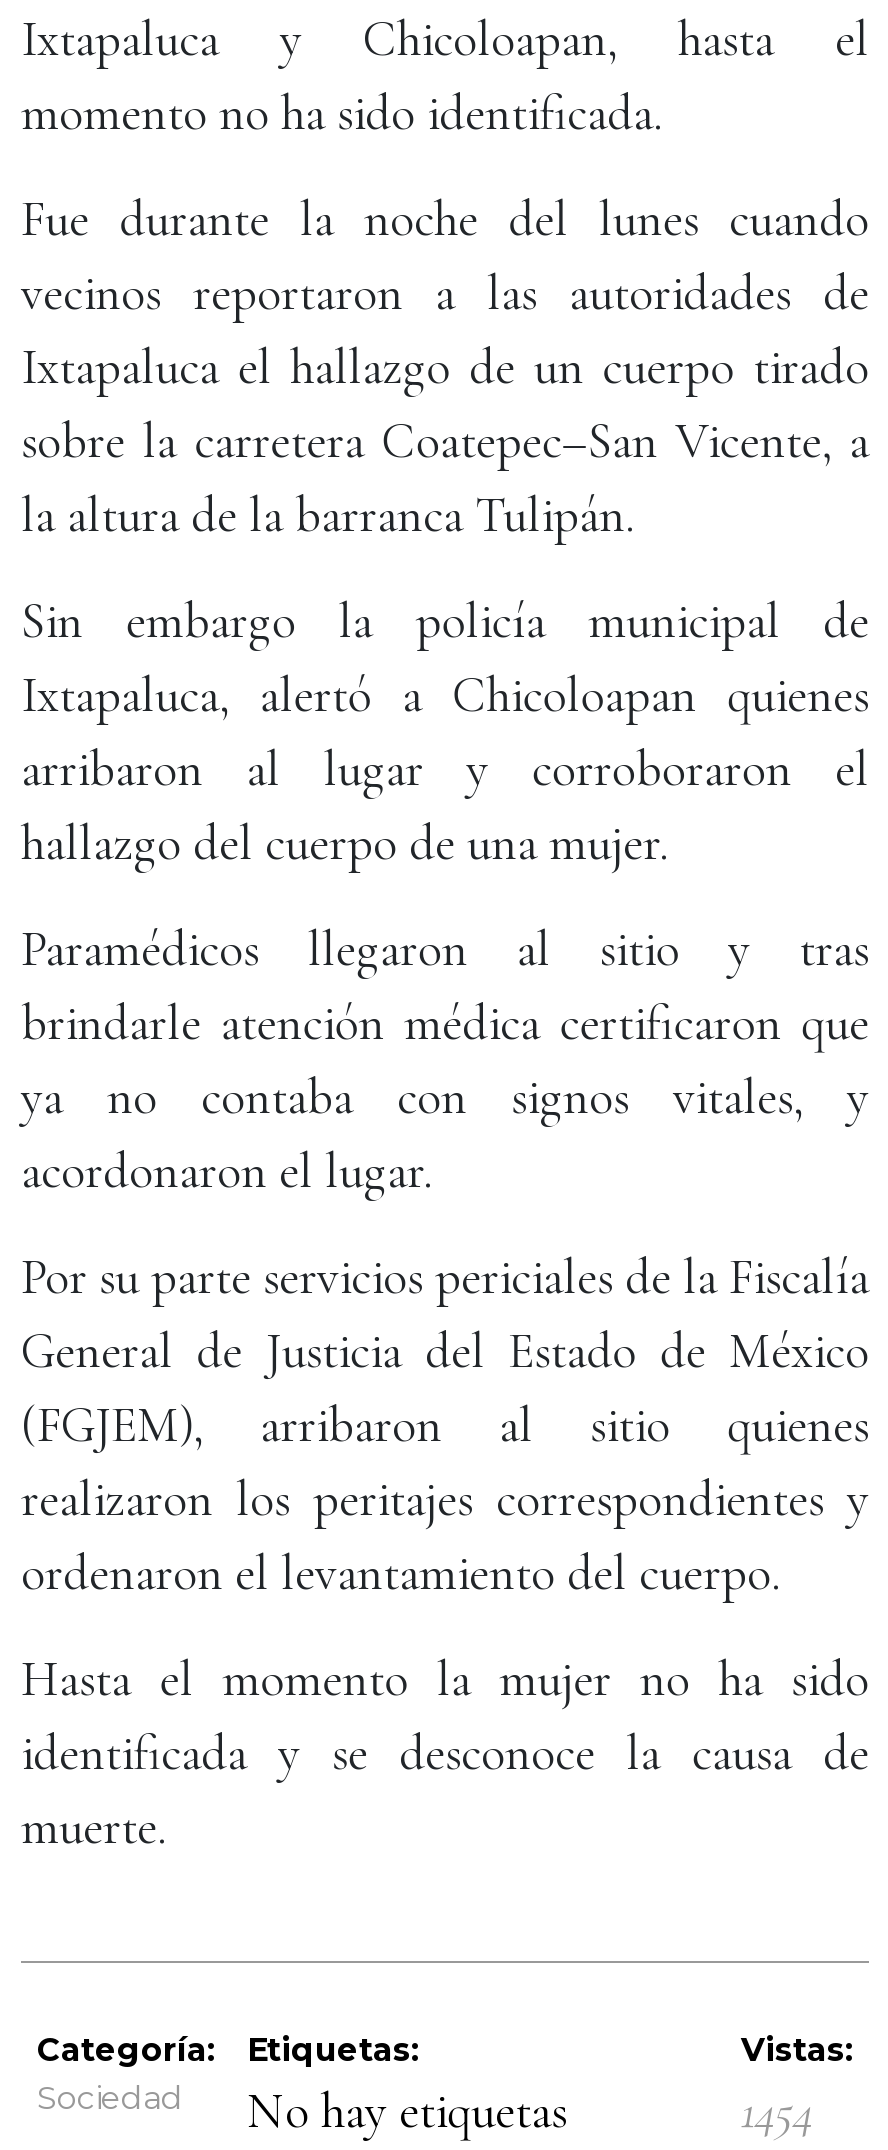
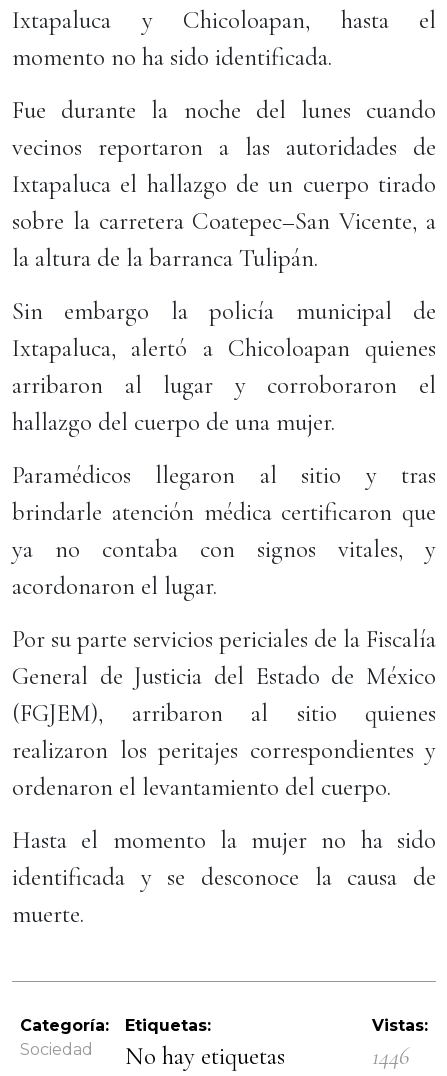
[741,2081,813,2141] 1454 -> [372,1041,409,1071] 1446

